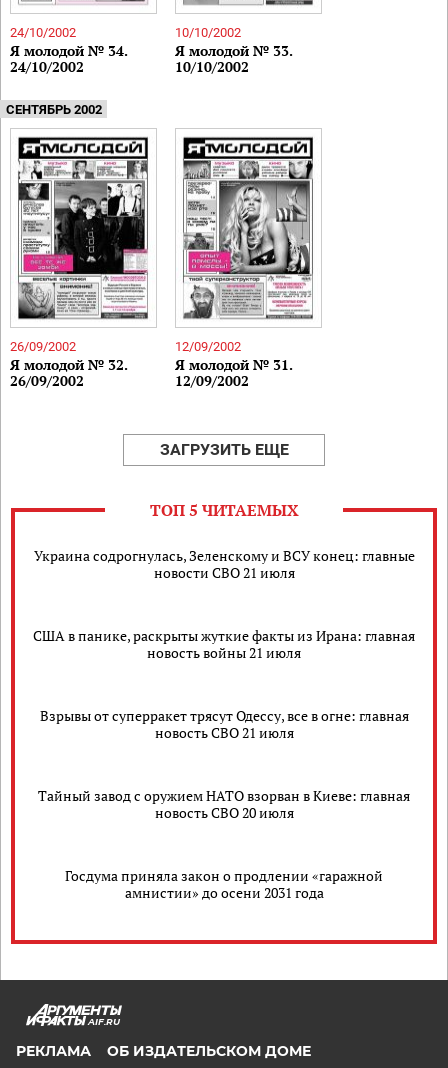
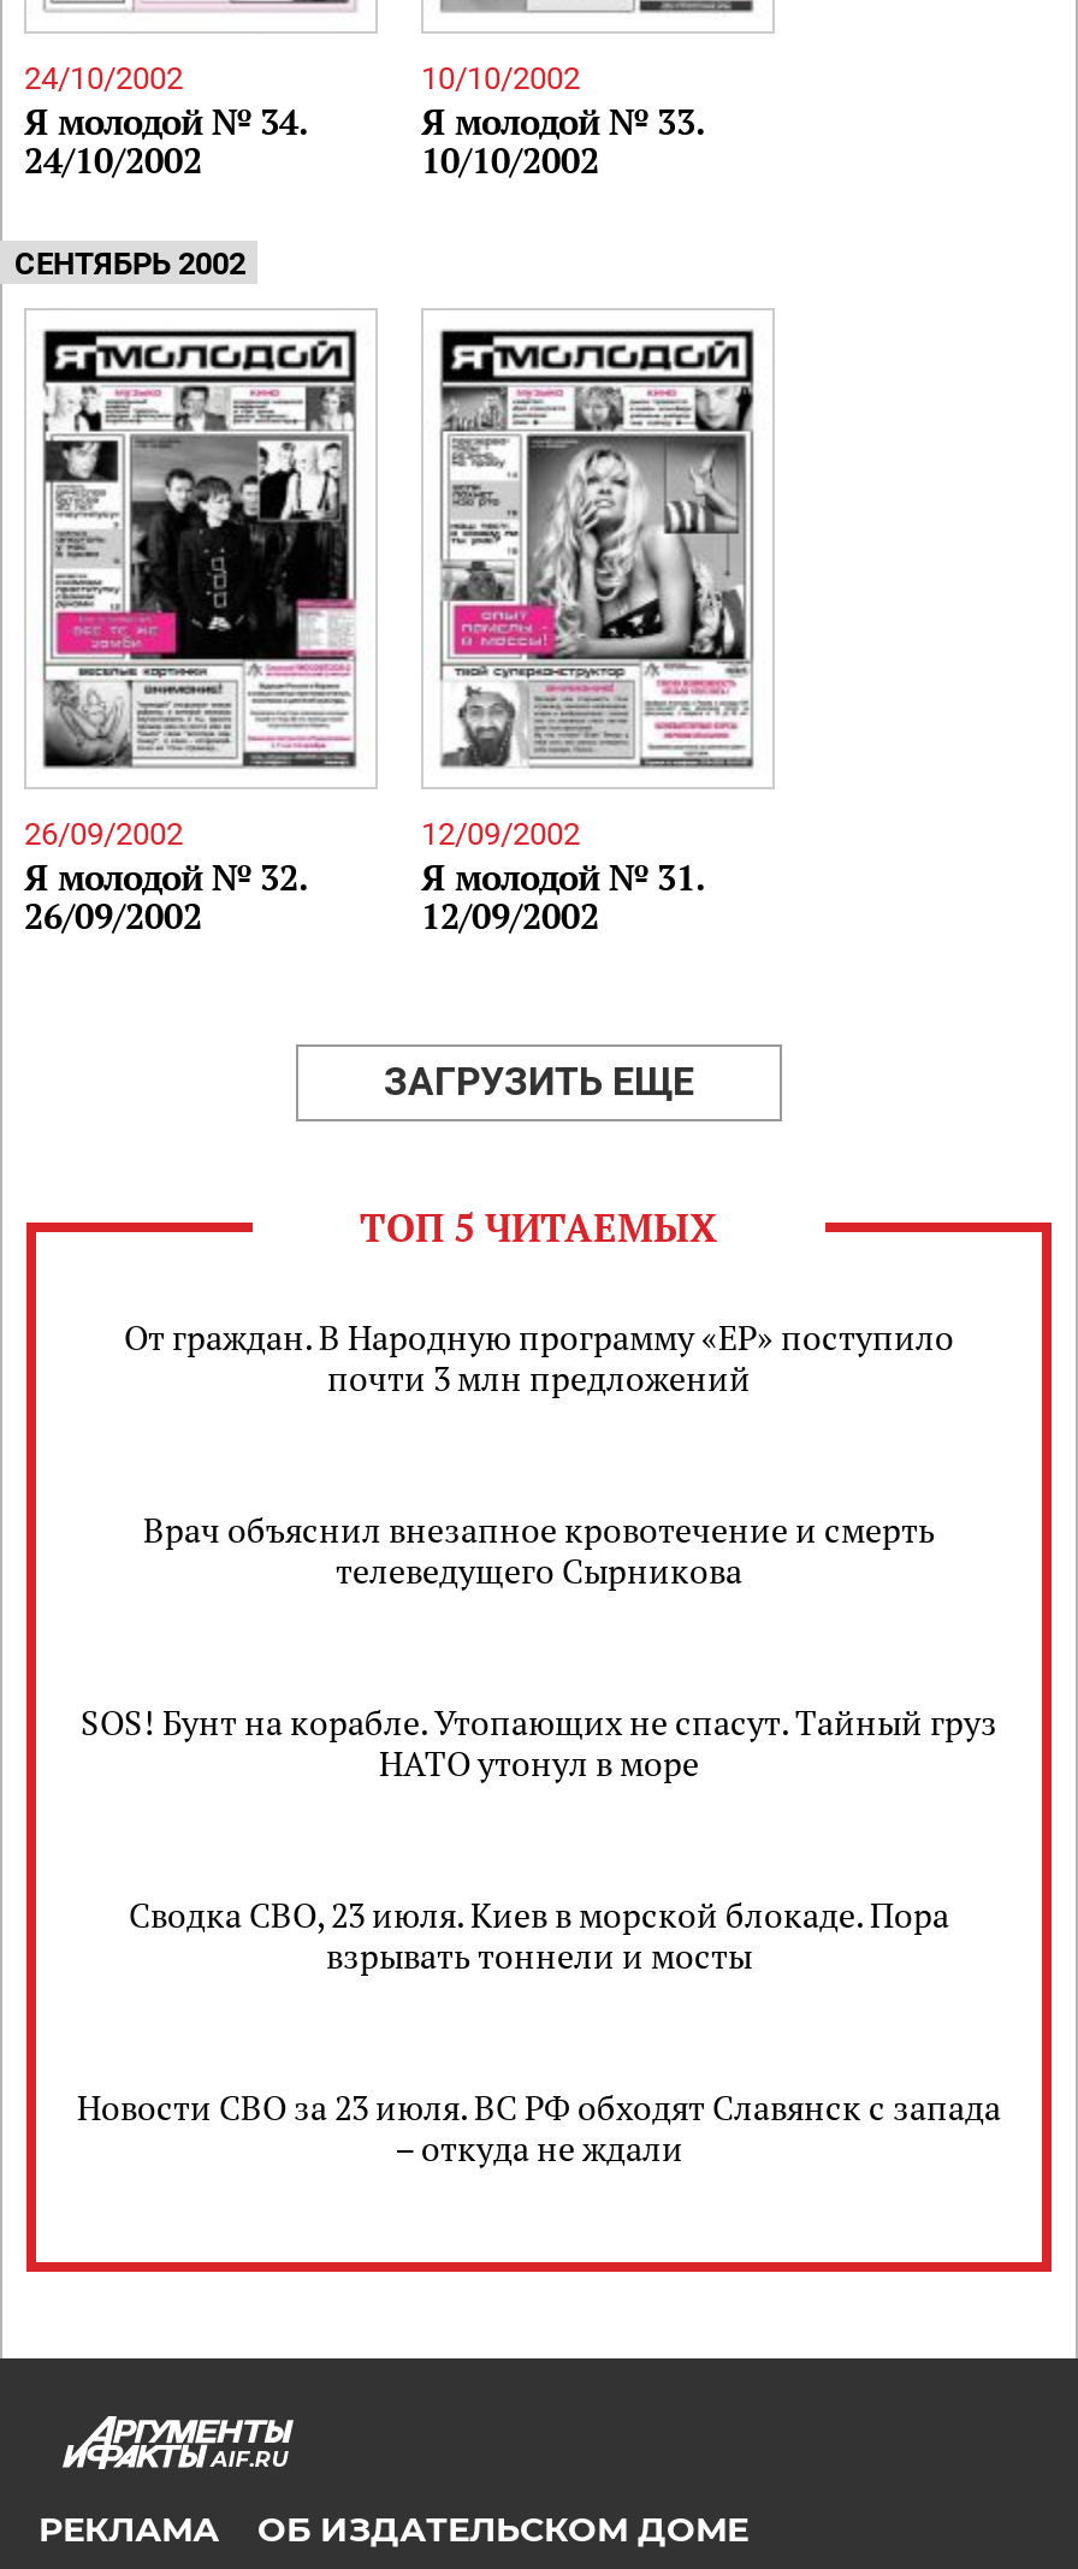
[33,546,414,582] Украина содрогнулась, Зеленскому и ВСУ конец: главные | новости СВО 21 июля -> [124,1314,954,1401] От граждан. В Народную программу «ЕР» поступило | почти 3 млн предложений
[33,626,415,662] США в панике, раскрыты жуткие факты из Ирана: главная | новость войны 21 июля -> [143,1507,935,1593] Врач объяснил внезапное кровотечение и смерть | телеведущего Сырникова
[39,706,408,742] Взрывы от суперракет трясут Одессу, все в огне: главная | новость СВО 21 июля -> [81,1699,997,1786] SOS! Бунт на корабле. Утопающих не спасут. Тайный груз | НАТО утонул в море
[38,786,410,822] Тайный завод с оружием НАТО взорван в Киеве: главная | новость СВО 20 июля -> [129,1892,949,1978] Сводка СВО, 23 июля. Киев в морской блокаде. Пора | взрывать тоннели и мосты
[65,866,383,902] Госдума приняла закон о продлении «гаражной | амнистии» до осени 2031 года -> [77,2084,1001,2171] Новости СВО за 23 июля. ВС РФ обходят Славянск с запада | – откуда не ждали

